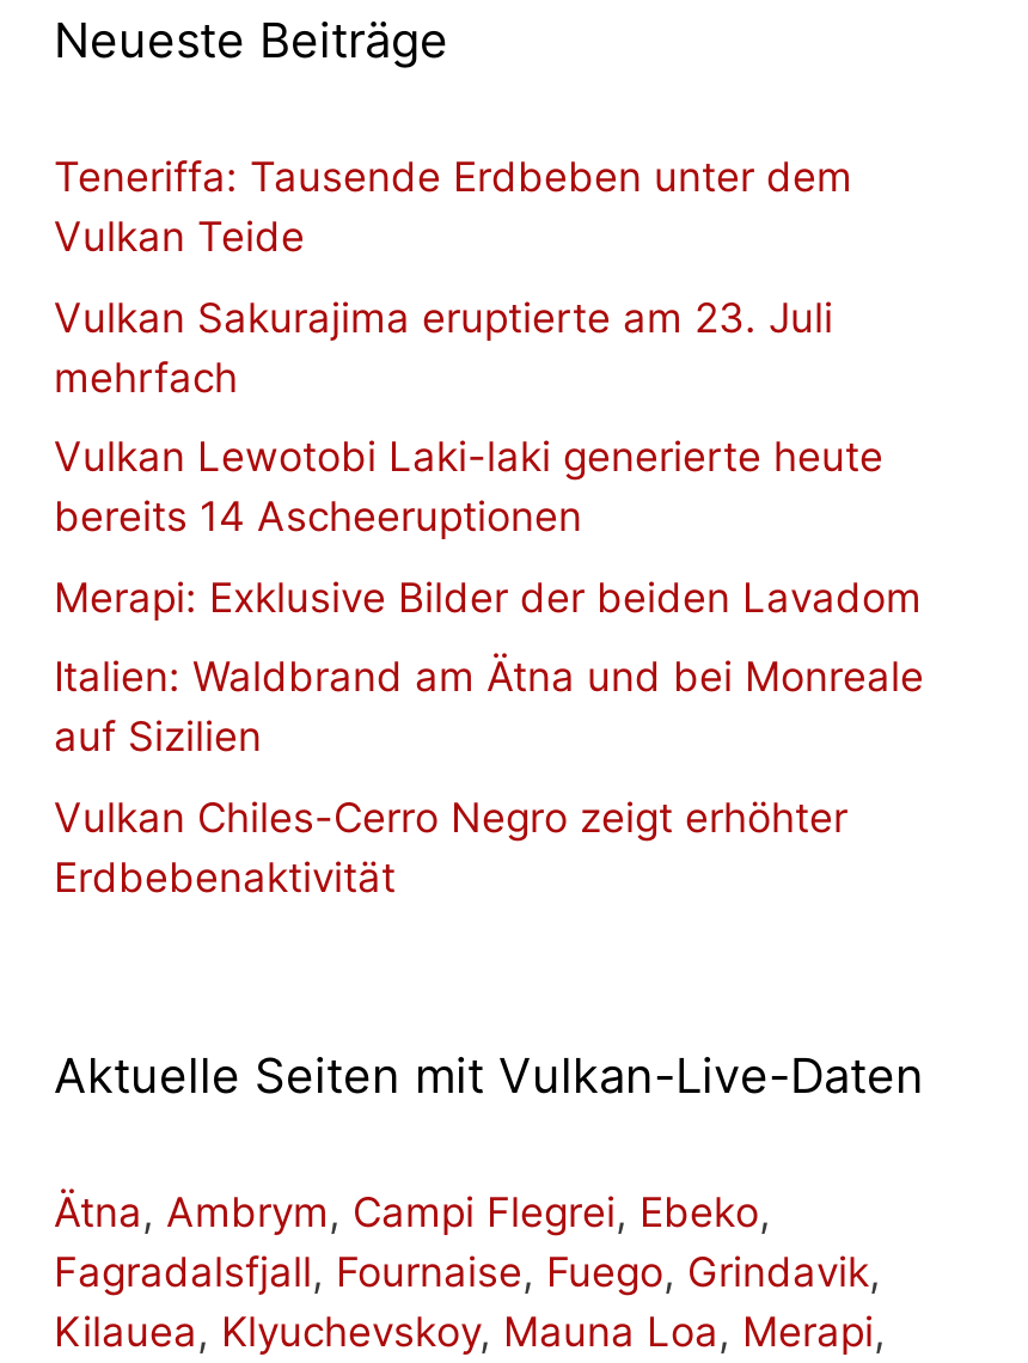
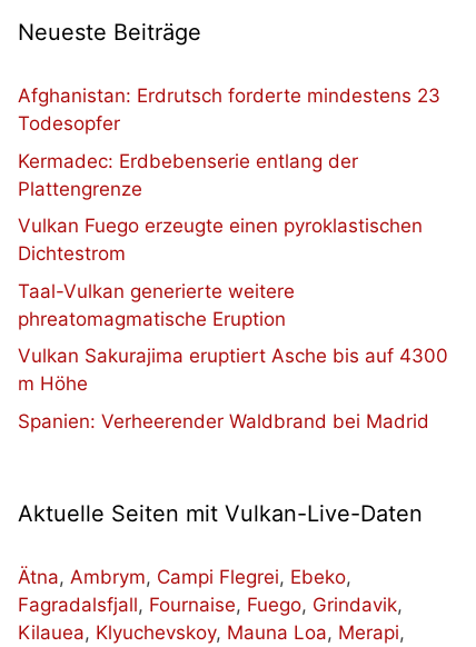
[54,154,852,261] Teneriffa: Tausende Erdbeben unter dem | Vulkan Teide -> [18,85,440,135] Afghanistan: Erdrutsch forderte mindestens 23 | Todesopfer
[54,294,833,401] Vulkan Sakurajima eruptierte am 23. Juli | mehrfach -> [18,150,358,200] Kermadec: Erdbebenserie entlang der | Plattengrenze
[54,433,883,541] Vulkan Lewotobi Laki-laki generierte heute | bereits 14 Ascheeruptionen -> [18,215,423,265] Vulkan Fuego erzeugte einen pyroklastischen | Dichtestrom
[54,573,922,621] Merapi: Exklusive Bilder der beiden Lavadom -> [18,280,295,330] Taal-Vulkan generierte weitere | phreatomagmatische Eruption
[54,653,924,761] Italien: Waldbrand am Ätna und bei Monreale | auf Sizilien -> [18,345,448,395] Vulkan Sakurajima eruptiert Asche bis auf 4300 | m Höhe
[54,793,848,901] Vulkan Chiles-Cerro Negro zeigt erhöhter | Erdbebenaktivität -> [18,410,429,432] Spanien: Verheerender Waldbrand bei Madrid

